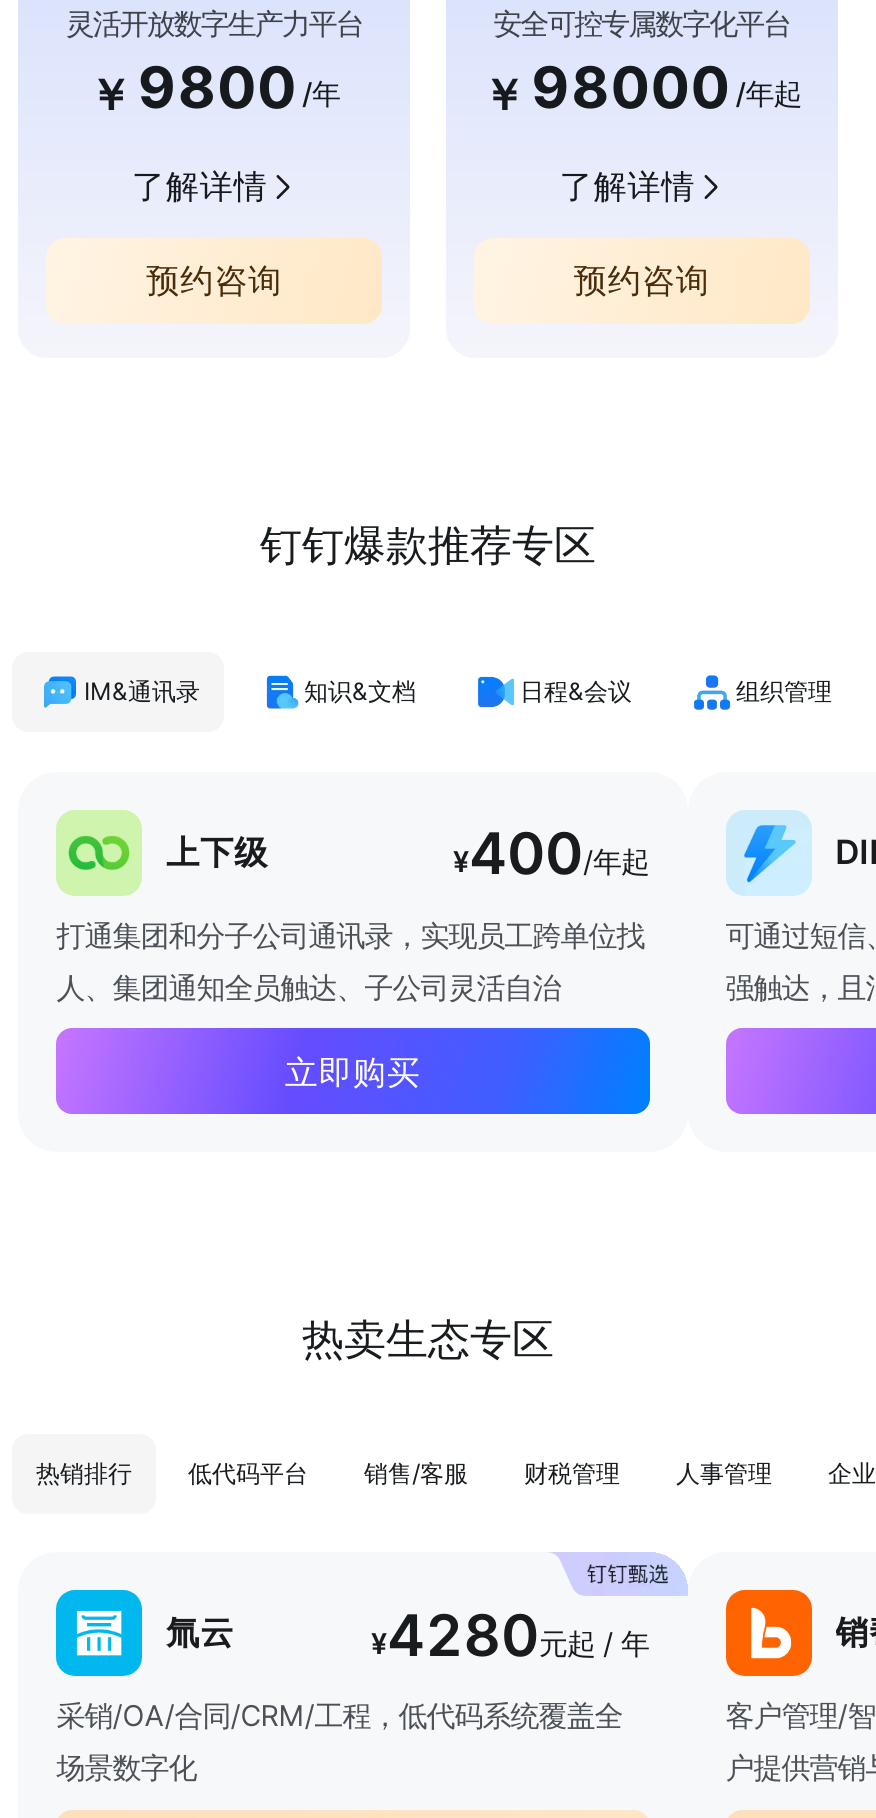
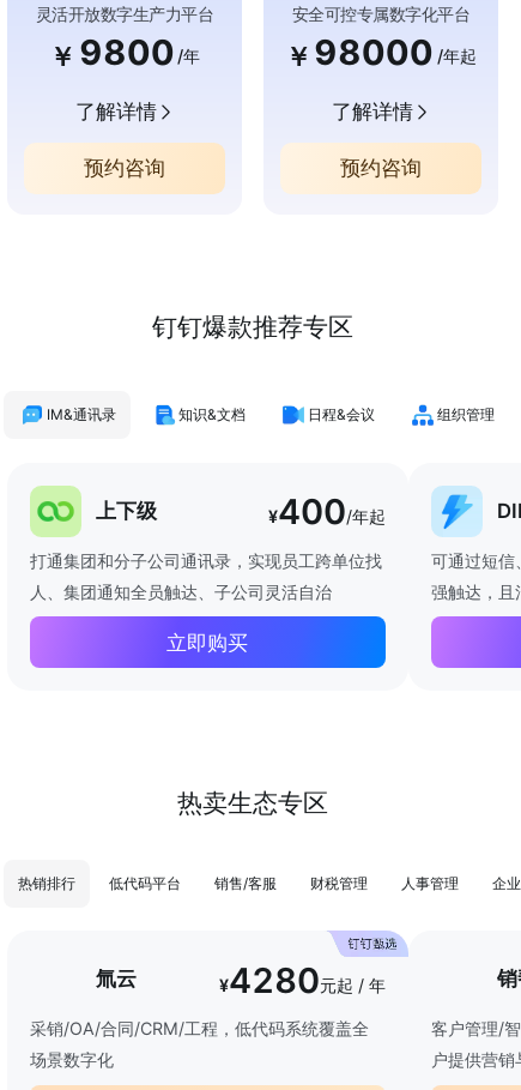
[54,1588,144,1678] [image] -> none
[724,1588,814,1678] [image] -> none

